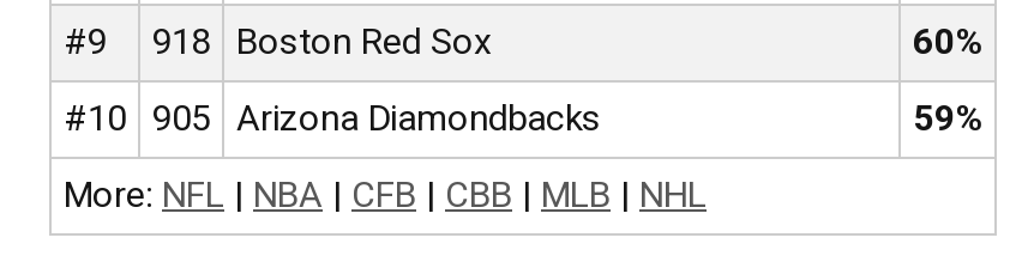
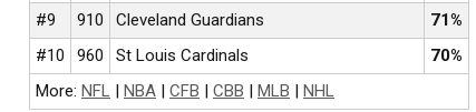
[152,20,982,63] 918 | Boston Red Sox | 60% -> [77,10,463,30] 910 | Cleveland Guardians | 71%
[152,97,982,140] 905 | Arizona Diamondbacks | 59% -> [77,45,463,65] 960 | St Louis Cardinals | 70%

